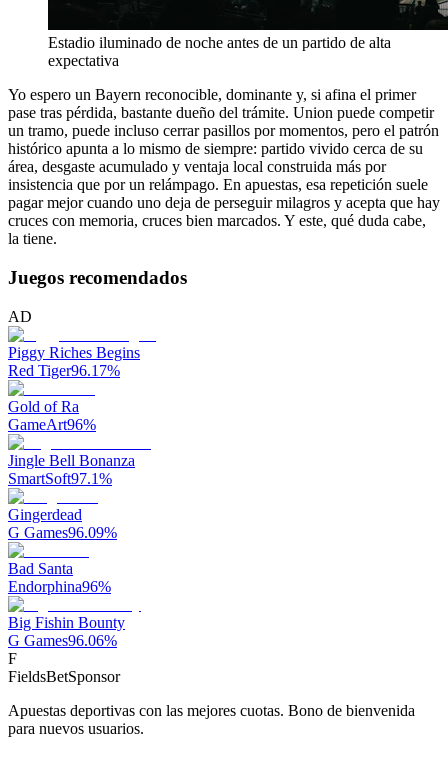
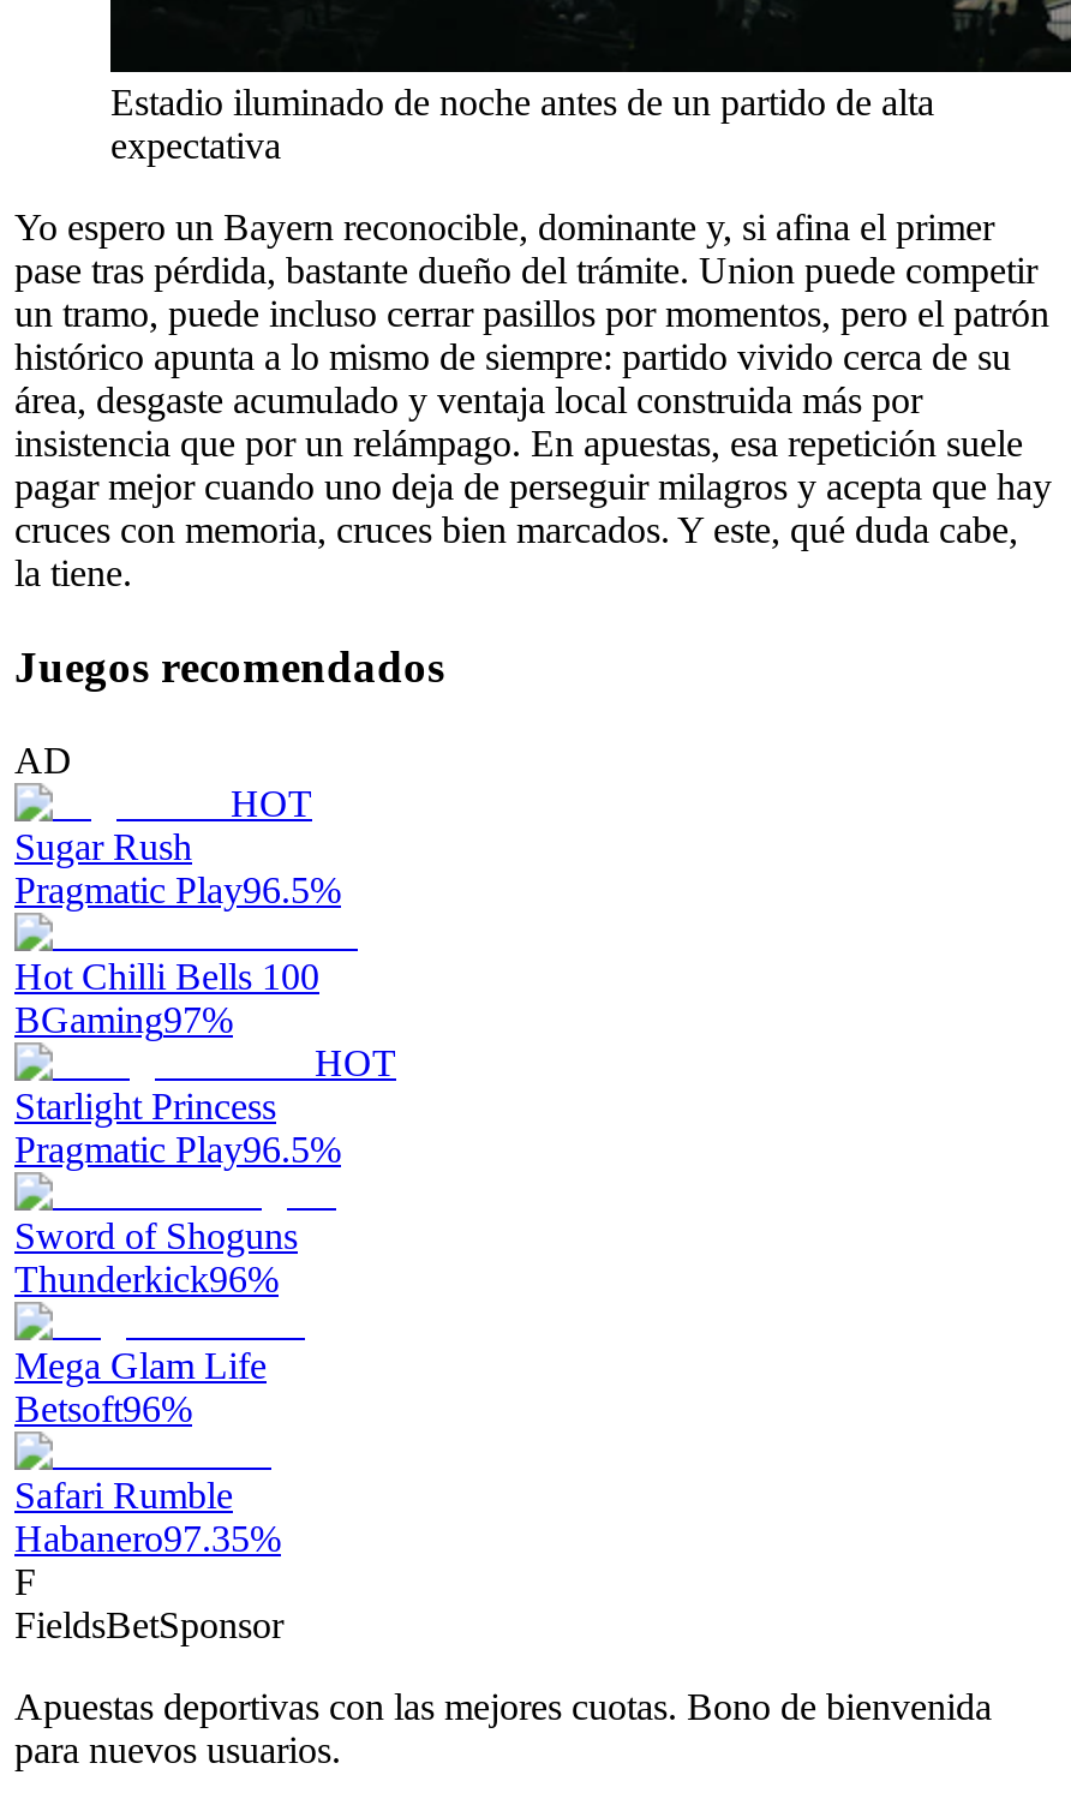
[8,343,140,648] Piggy Riches Begins | Red Tiger96.17% | Gold of Ra | GameArt96% | Jingle Bell Bonanza | SmartSoft97.1% | Gingerdead | G Games96.09% | Bad Santa | Endorphina96% | Big Fishin Bounty | G Games96.06% -> [14,782,396,1558] HOT | Sugar Rush | Pragmatic Play96.5% | Hot Chilli Bells 100 | BGaming97% | HOT | Starlight Princess | Pragmatic Play96.5% | Sword of Shoguns | Thunderkick96% | Mega Glam Life | Betsoft96% | Safari Rumble | Habanero97.35%

